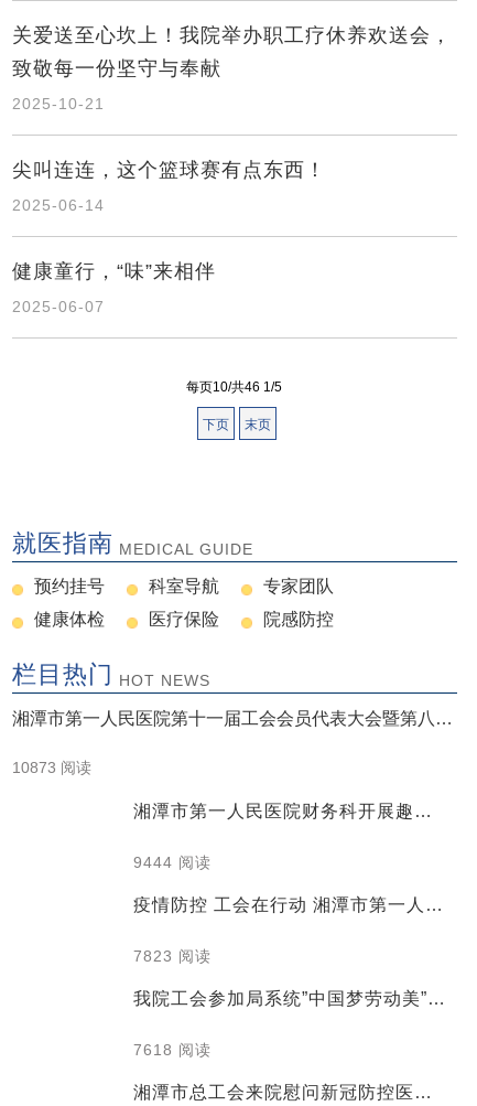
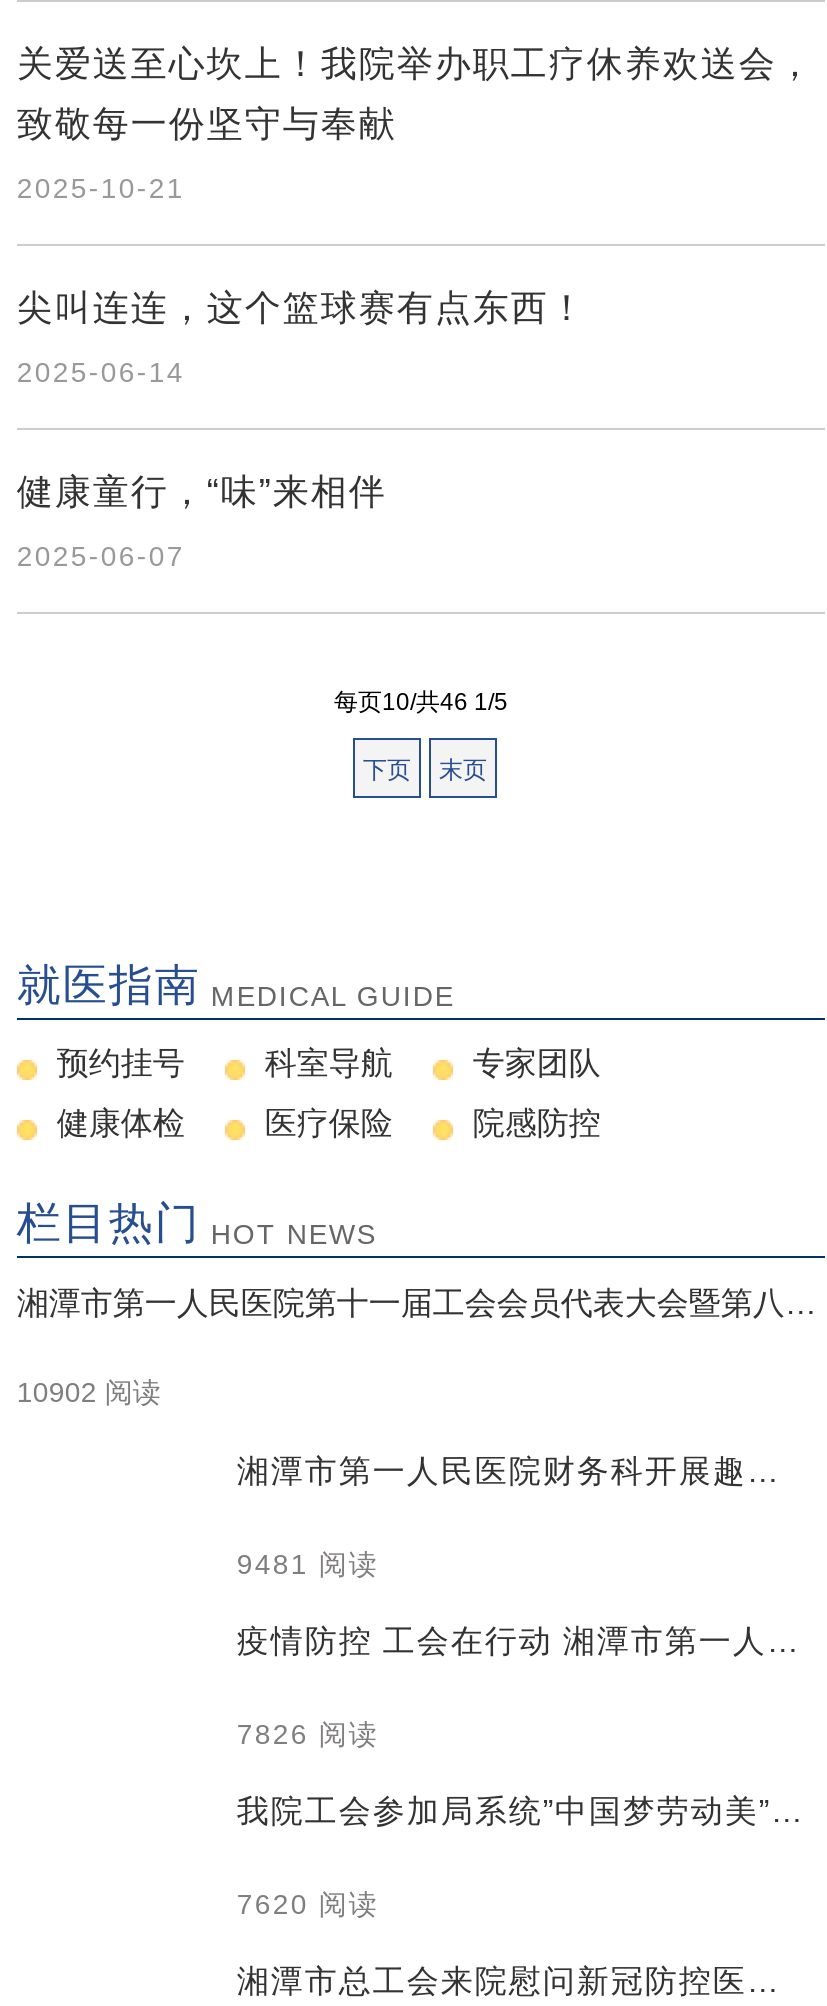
[12,759,91,776] 10873 阅读 -> [17,1376,161,1408] 10902 阅读
[133,853,211,871] 9444 阅读 -> [237,1548,379,1580] 9481 阅读
[133,947,211,965] 7823 阅读 -> [237,1718,379,1750] 7826 阅读
[133,1041,211,1059] 7618 阅读 -> [237,1888,379,1920] 7620 阅读

